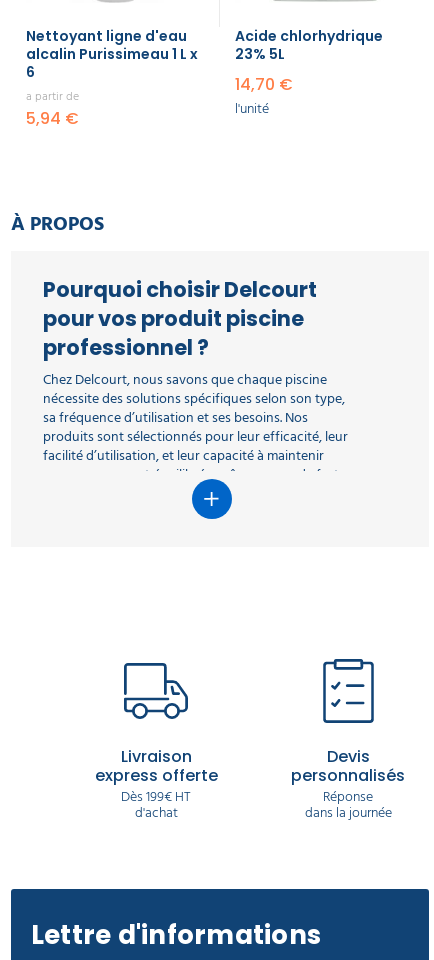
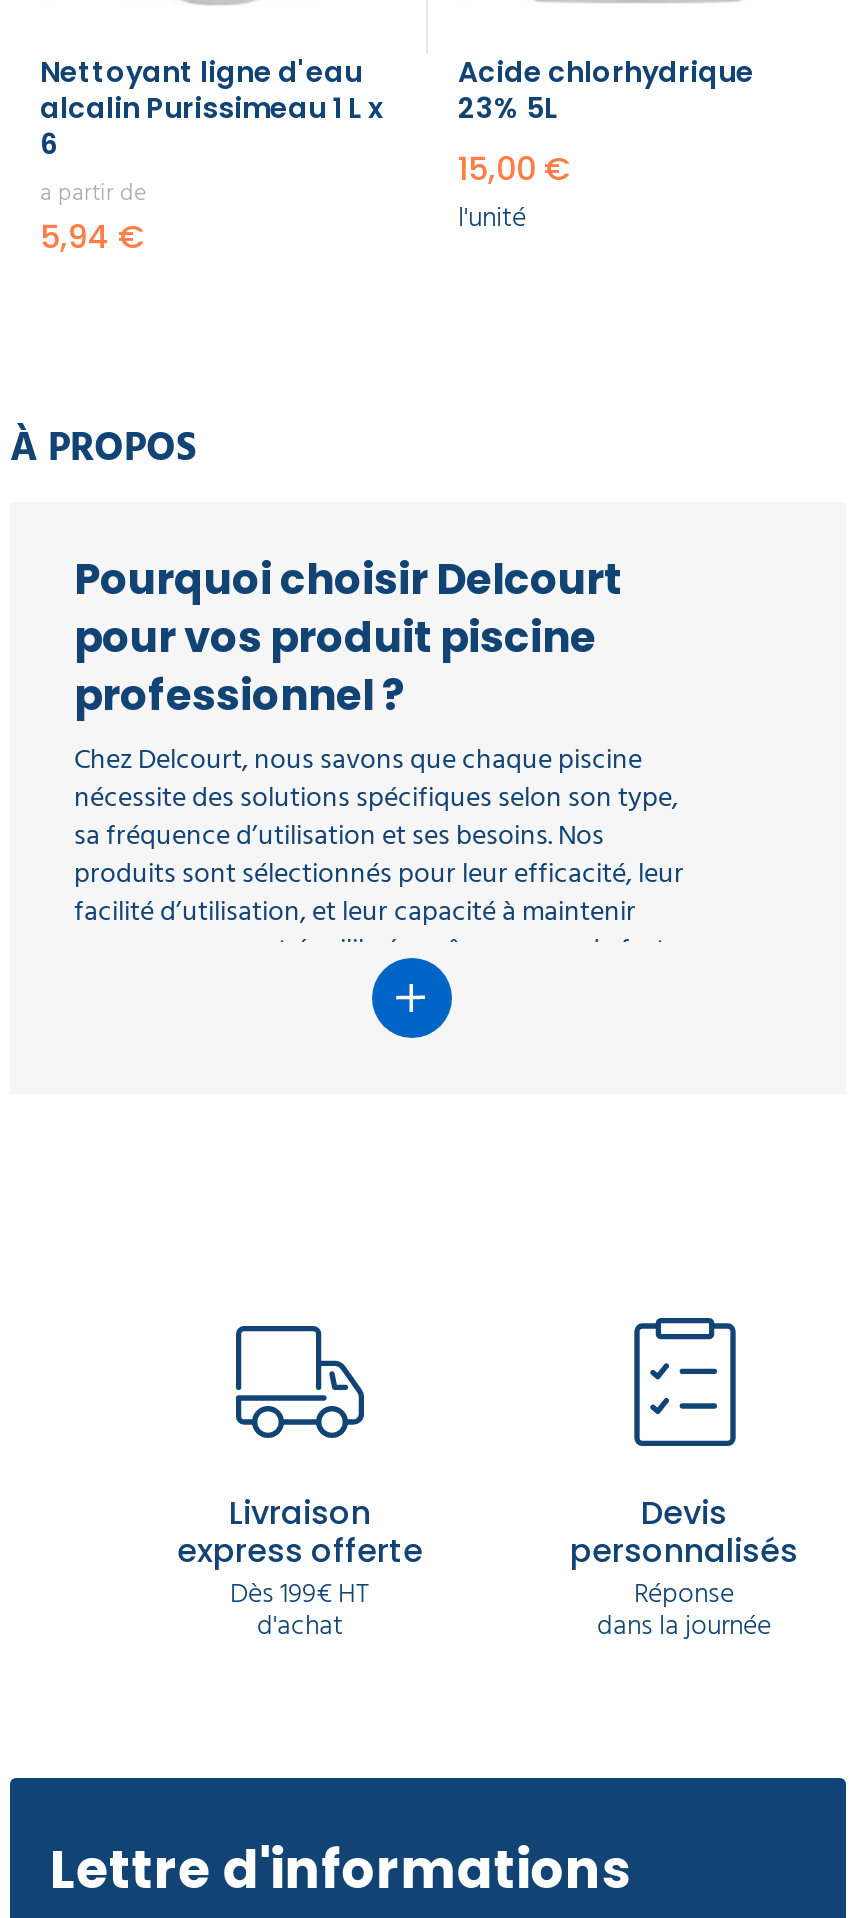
[235,73,293,96] 14,70 € -> [458,146,572,192] 15,00 €

